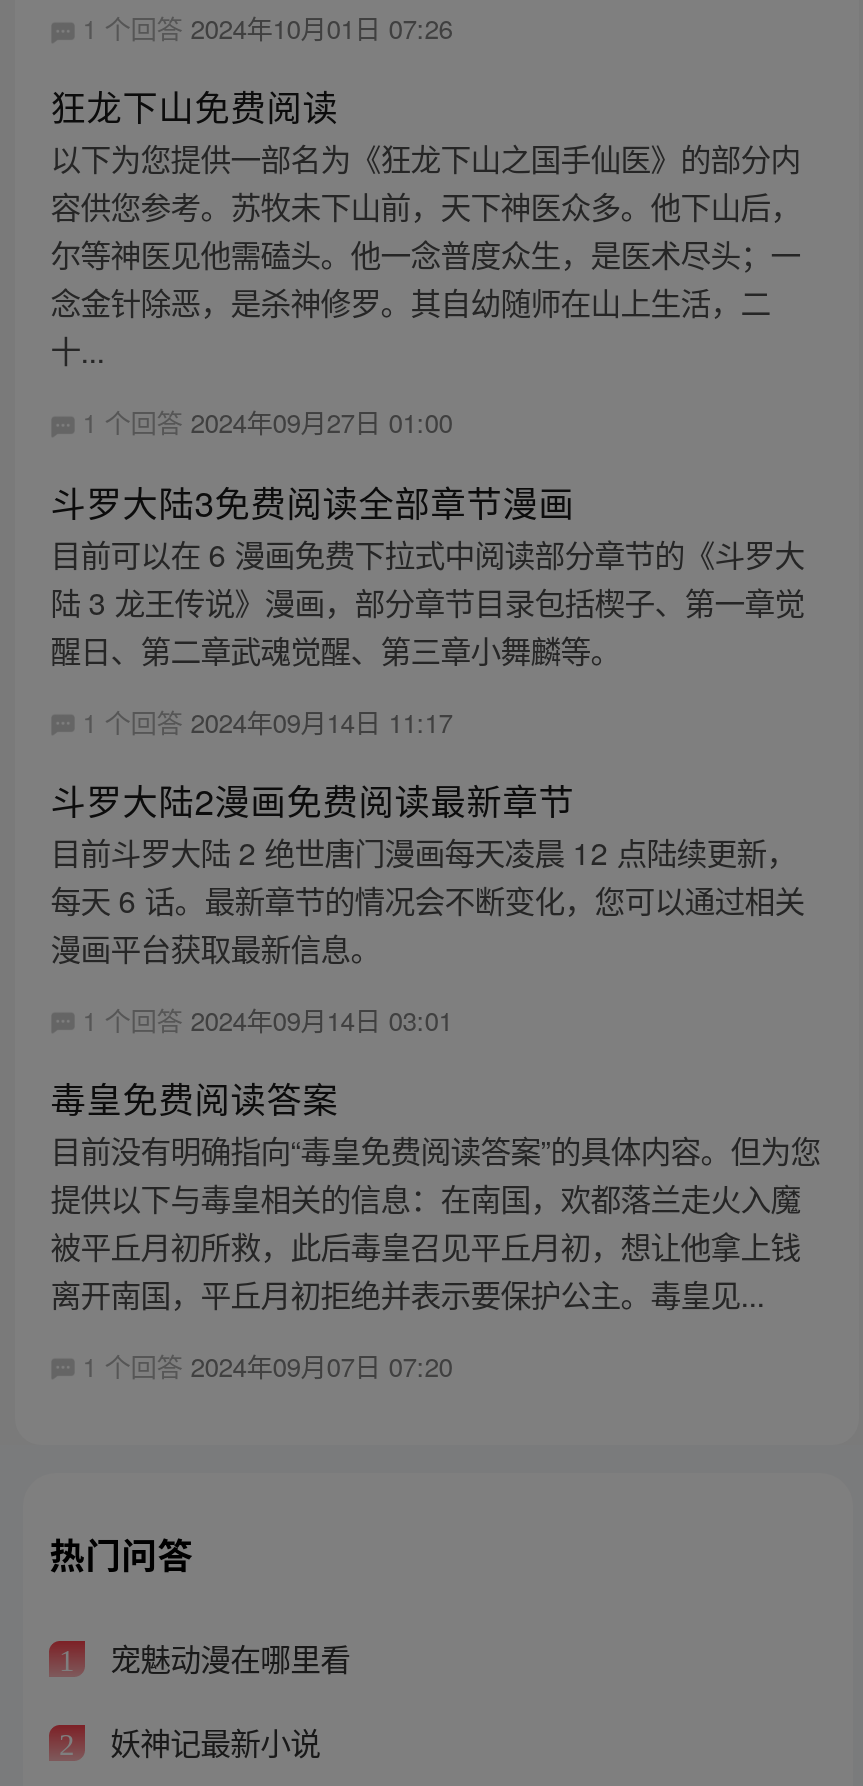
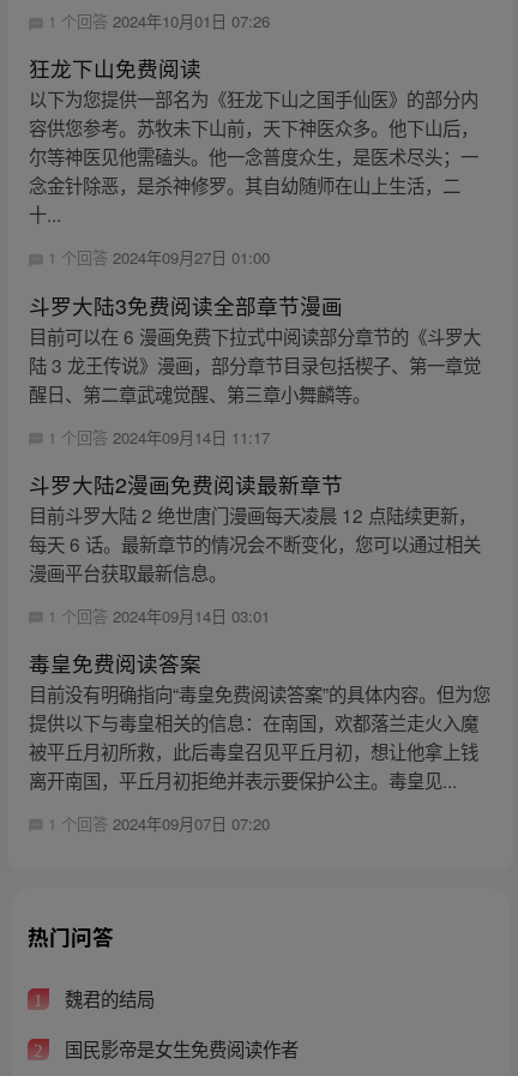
[102,1636,350,1680] 宠魅动漫在哪里看 -> [59,985,154,1012] 魏君的结局
[102,1719,320,1763] 妖神记最新小说 -> [59,1035,298,1062] 国民影帝是女生免费阅读作者

